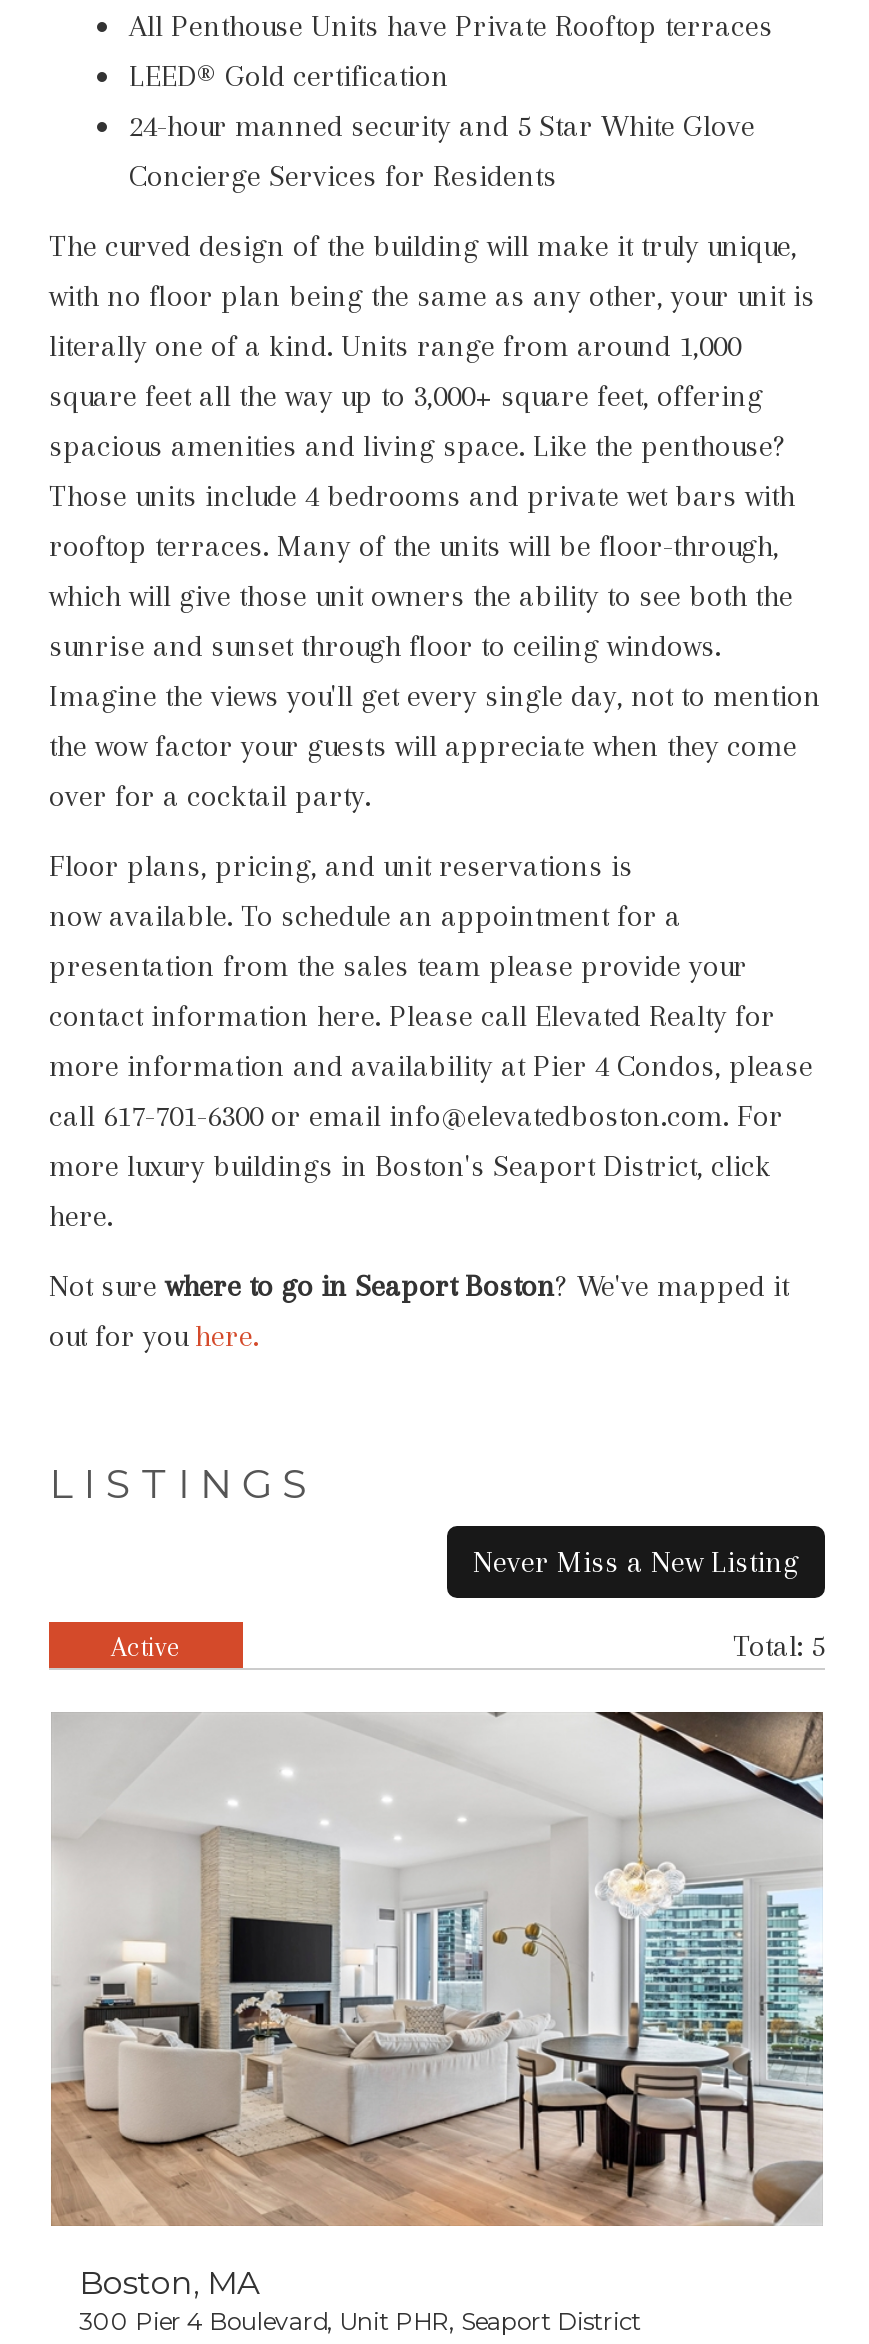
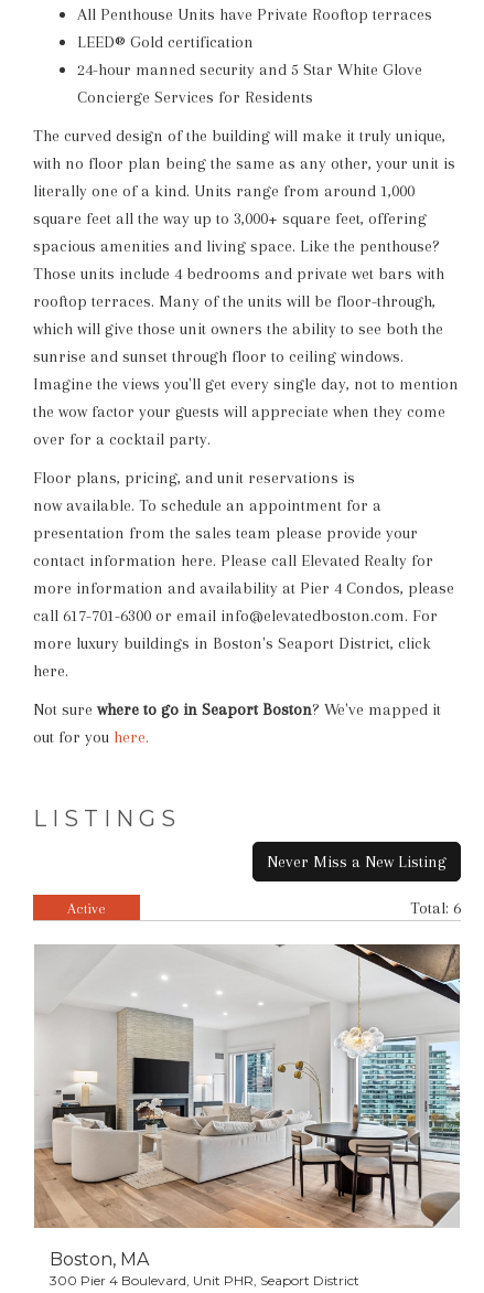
[733,1628,825,1664] Total: 5 -> [410,898,461,918] Total: 6

